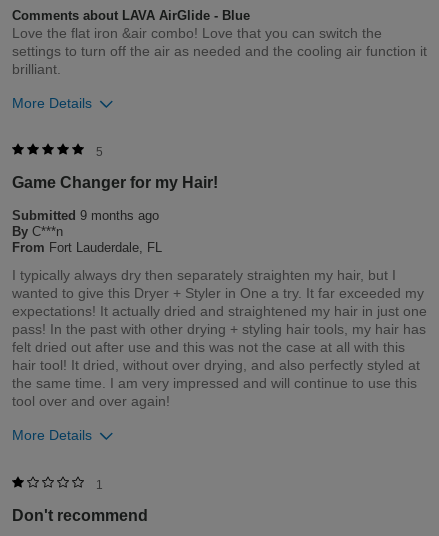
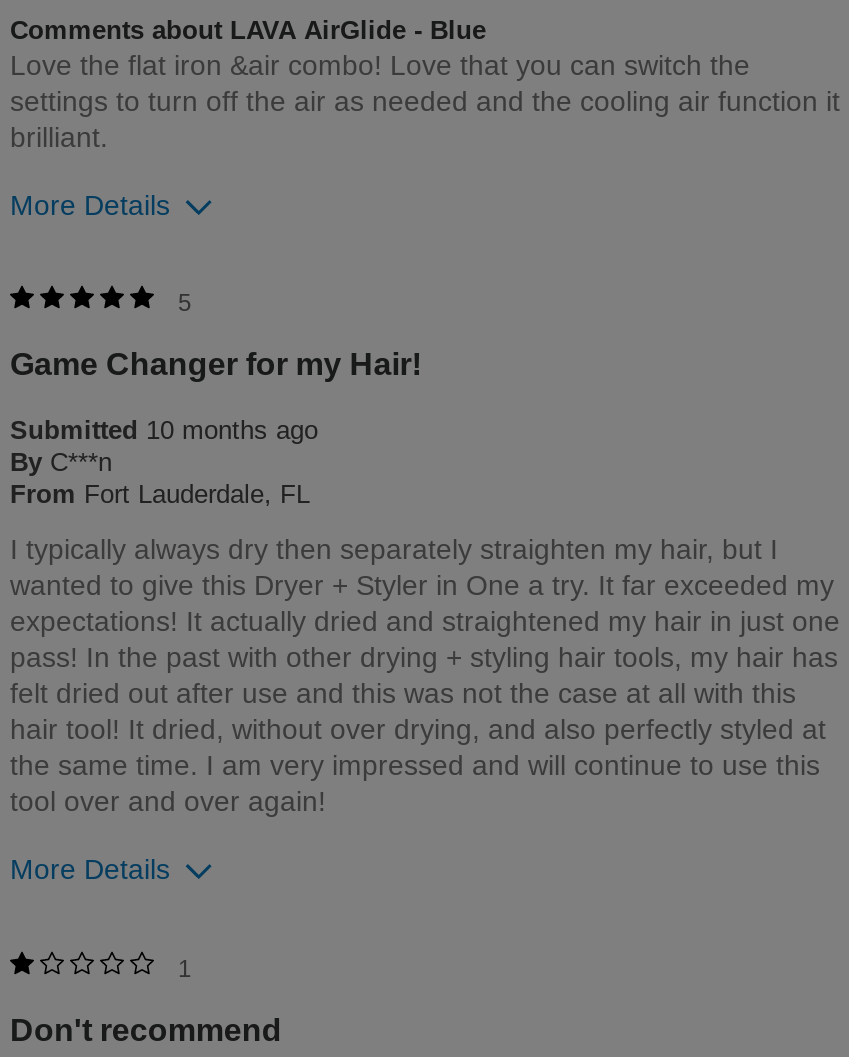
[12,208,159,223] Submitted 9 months ago -> [10,415,318,445] Submitted 10 months ago

